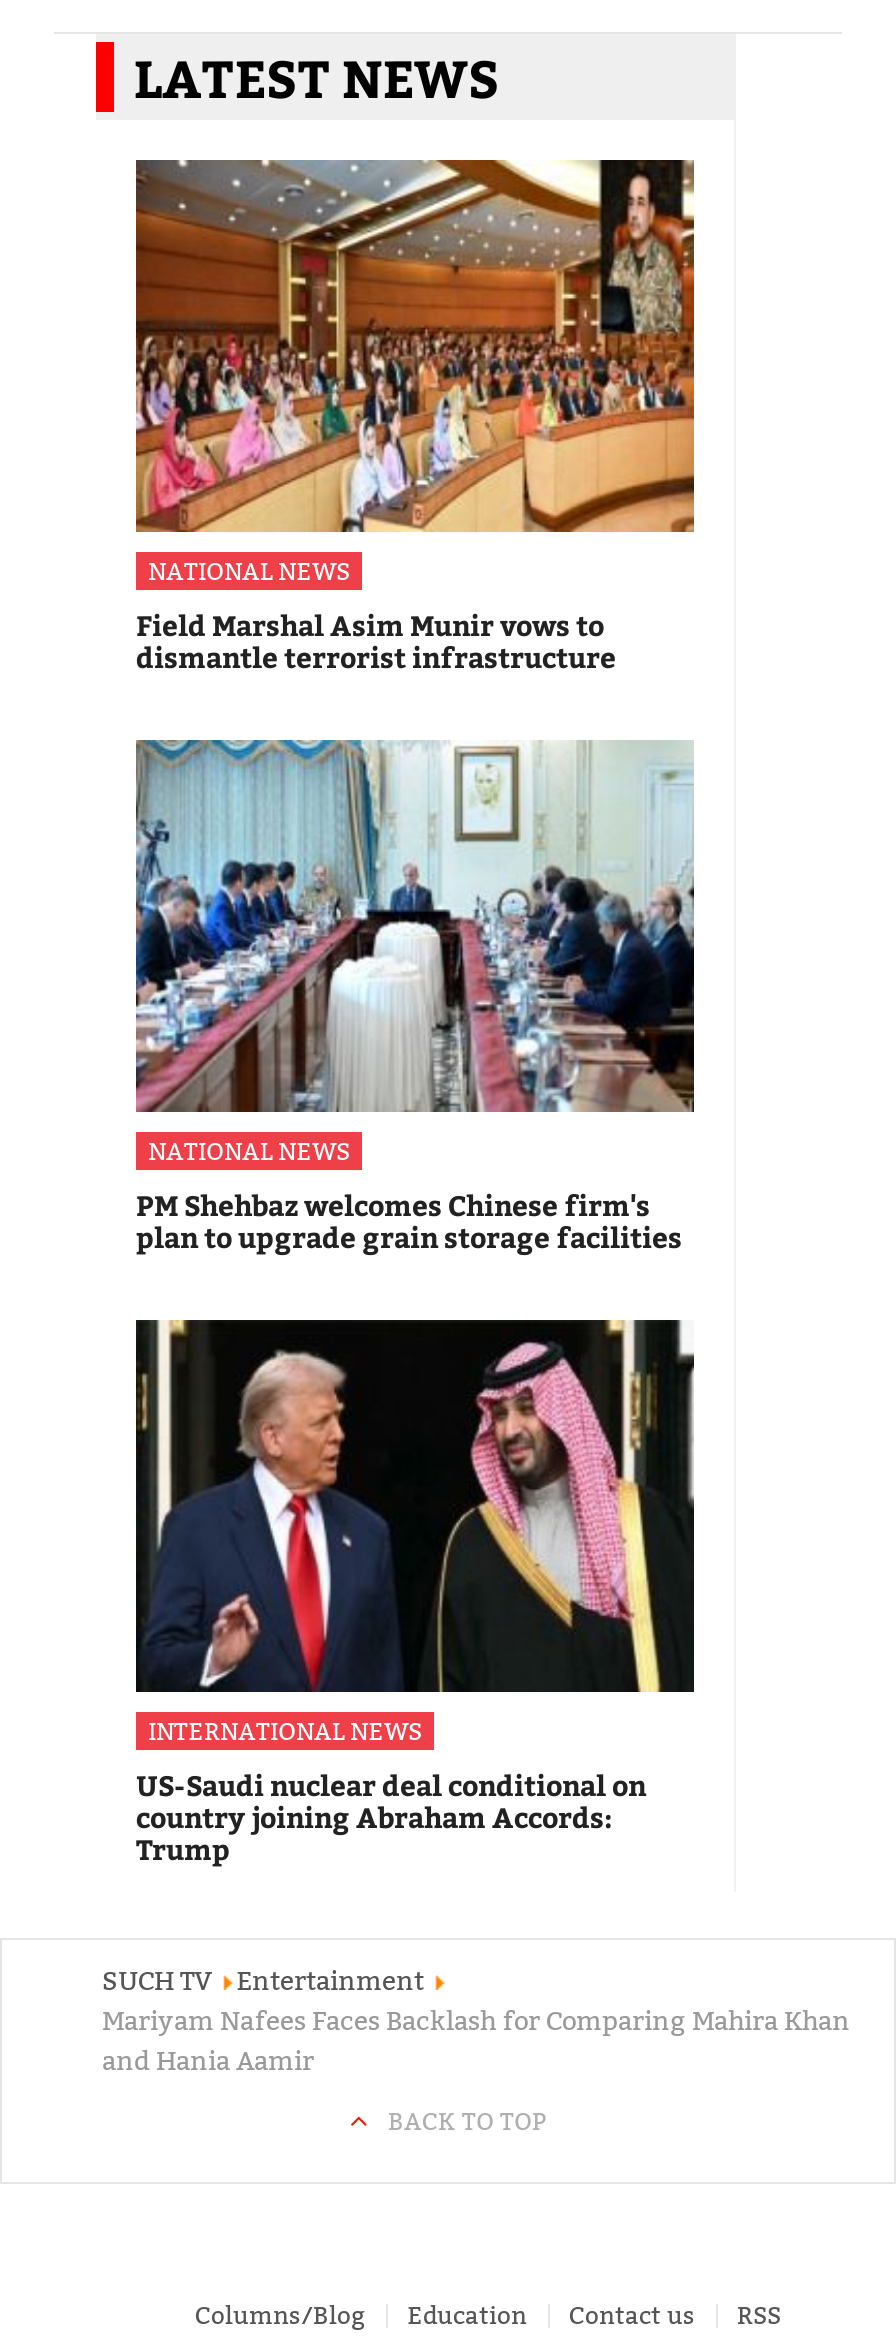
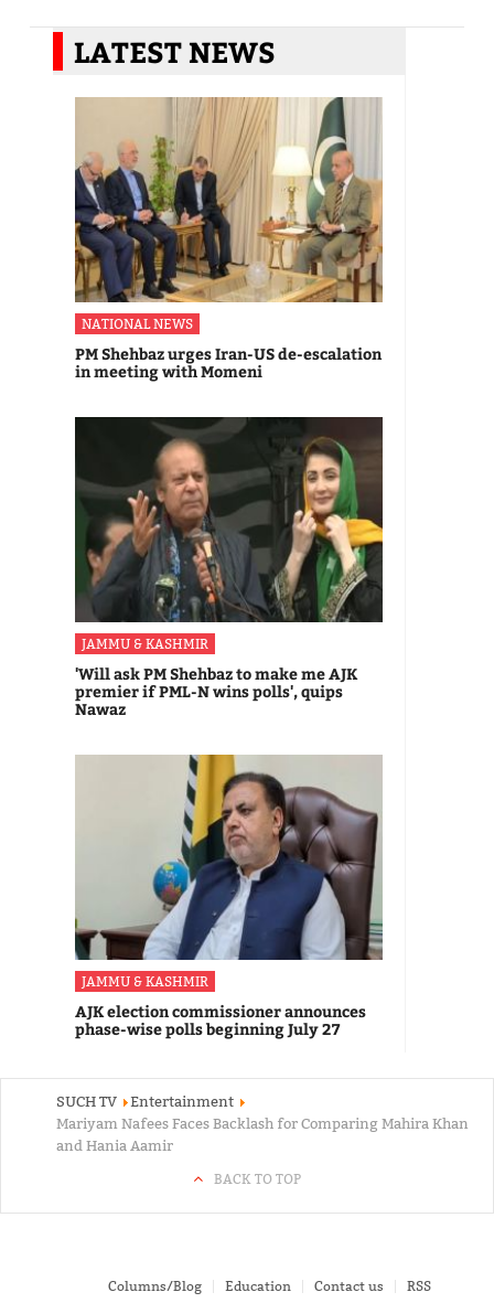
[134,158,696,677] [image] | Field Marshal Asim Munir vows to | dismantle terrorist infrastructure -> [74,96,383,382] [image] | PM Shehbaz urges Iran-US de-escalation | in meeting with Momeni
[134,738,696,1167] [image] | NATIONAL NEWS -> [74,416,384,653] [image] | JAMMU & KASHMIR
[136,1187,682,1257] PM Shehbaz welcomes Chinese firm's | plan to upgrade grain storage facilities -> [75,664,357,720] 'Will ask PM Shehbaz to make me AJK | premier if PML-N wins polls', quips | Nawaz
[134,1318,696,1747] [image] | INTERNATIONAL NEWS -> [74,737,384,990] [image] | JAMMU & KASHMIR
[136,1767,646,1869] US-Saudi nuclear deal conditional on | country joining Abraham Accords: | Trump -> [75,1001,366,1040] AJK election commissioner announces | phase-wise polls beginning July 27

